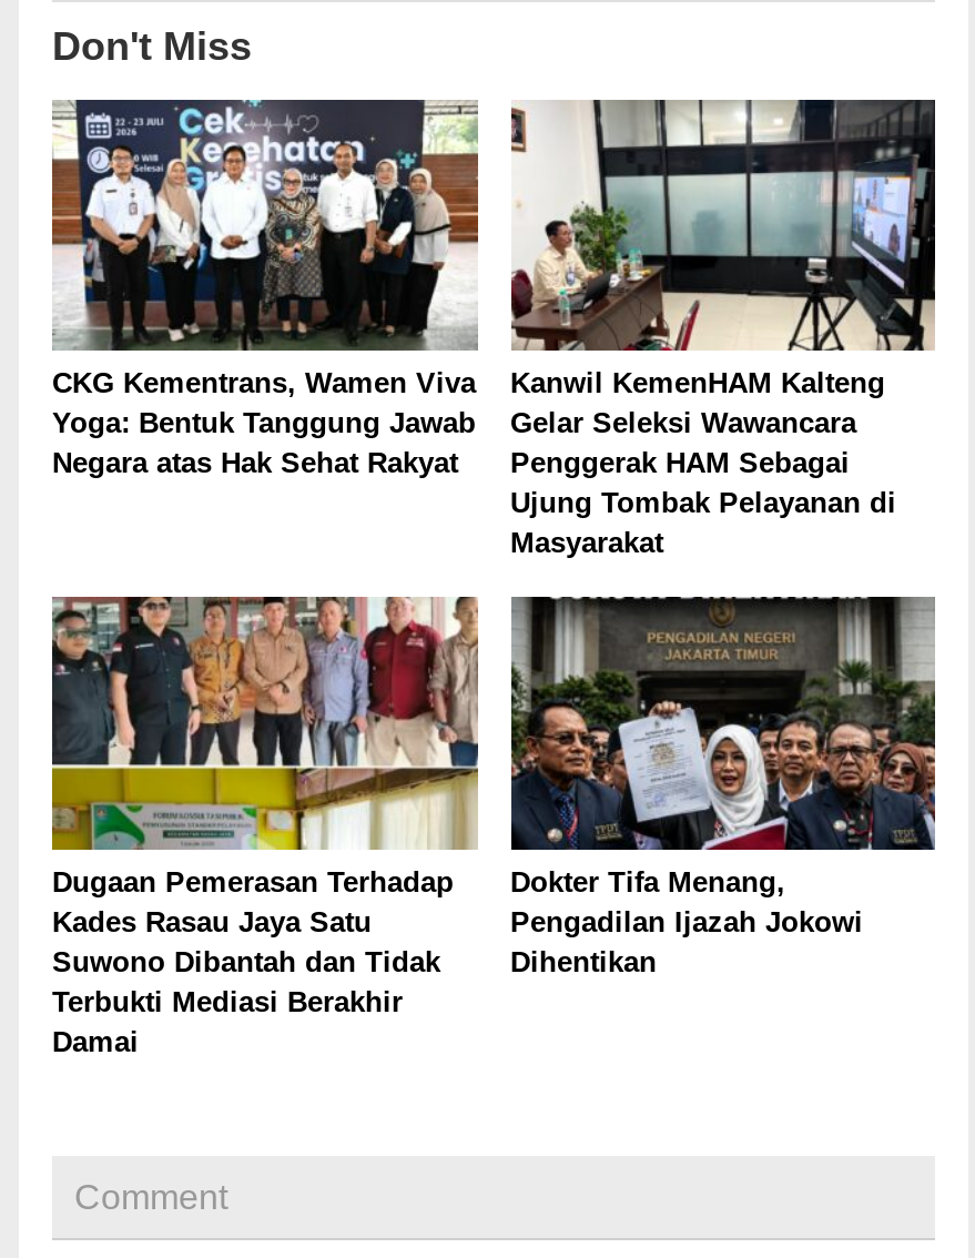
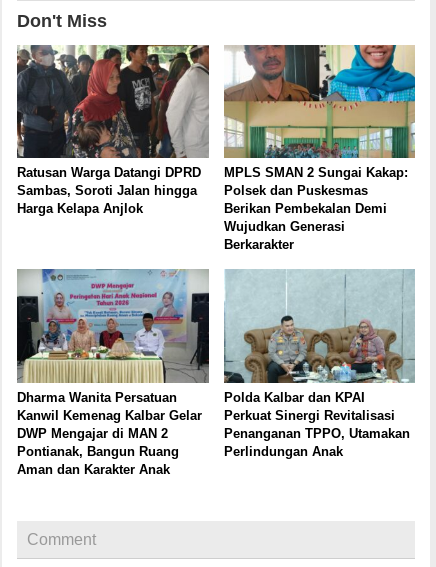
[50,98,478,479] [image] | CKG Kementrans, Wamen Viva | Yoga: Bentuk Tanggung Jawab | Negara atas Hak Sehat Rakyat -> [16,45,210,216] [image] | Ratusan Warga Datangi DPRD | Sambas, Soroti Jalan hingga | Harga Kelapa Anjlok
[509,98,937,559] [image] | Kanwil KemenHAM Kalteng | Gelar Seleksi Wawancara | Penggerak HAM Sebagai | Ujung Tombak Pelayanan di | Masyarakat -> [223,44,416,252] [image] | MPLS SMAN 2 Sungai Kakap: | Polsek dan Puskesmas | Berikan Pembekalan Demi | Wujudkan Generasi | Berkarakter
[50,595,480,1058] [image] | Dugaan Pemerasan Terhadap | Kades Rasau Jaya Satu | Suwono Dibantah dan Tidak | Terbukti Mediasi Berakhir | Damai -> [16,268,210,477] [image] | Dharma Wanita Persatuan | Kanwil Kemenag Kalbar Gelar | DWP Mengajar di MAN 2 | Pontianak, Bangun Ruang | Aman dan Karakter Anak
[509,595,937,978] [image] | Dokter Tifa Menang, | Pengadilan Ijazah Jokowi | Dihentikan -> [223,269,415,459] [image] | Polda Kalbar dan KPAI | Perkuat Sinergi Revitalisasi | Penanganan TPPO, Utamakan | Perlindungan Anak

